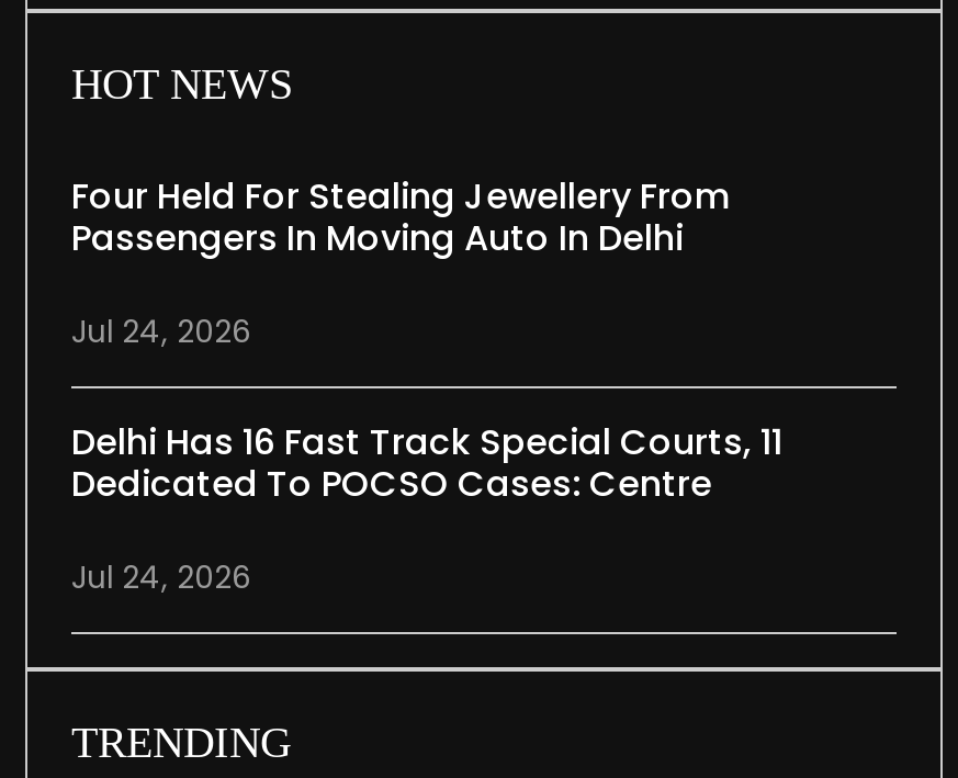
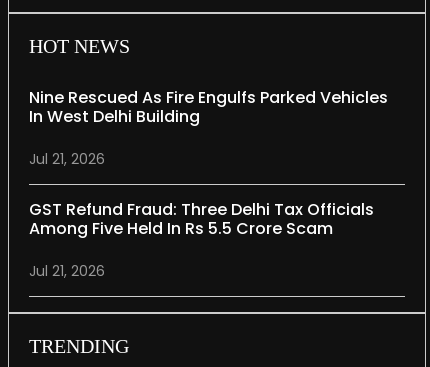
[71,170,730,262] Four Held For Stealing Jewellery From | Passengers In Moving Auto In Delhi -> [29,86,388,128] Nine Rescued As Fire Engulfs Parked Vehicles | In West Delhi Building
[71,309,251,352] Jul 24, 2026 -> [29,149,105,169] Jul 21, 2026
[71,416,782,508] Delhi Has 16 Fast Track Special Courts, 11 | Dedicated To POCSO Cases: Centre -> [29,198,374,240] GST Refund Fraud: Three Delhi Tax Officials | Among Five Held In Rs 5.5 Crore Scam
[71,554,251,598] Jul 24, 2026 -> [29,261,105,281] Jul 21, 2026

